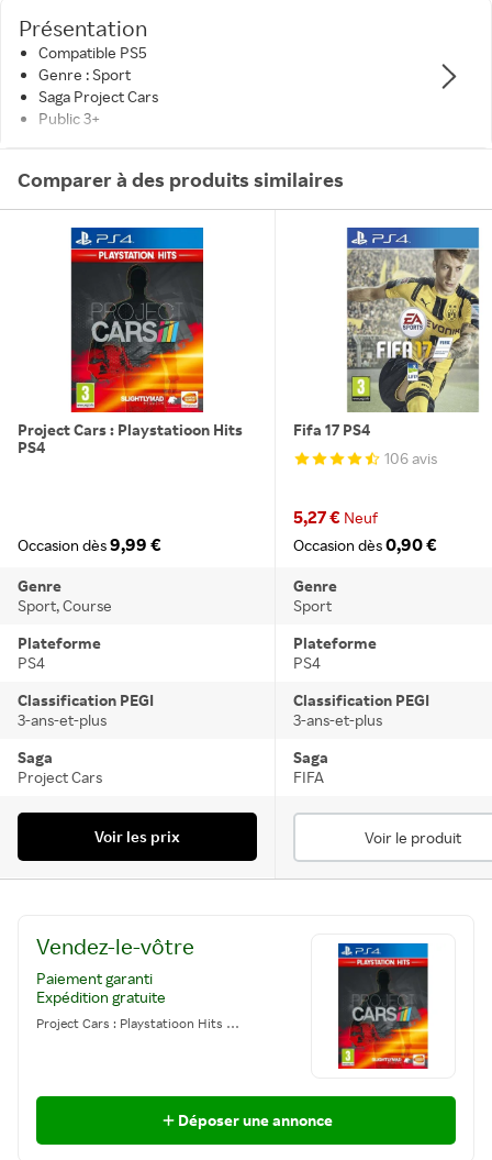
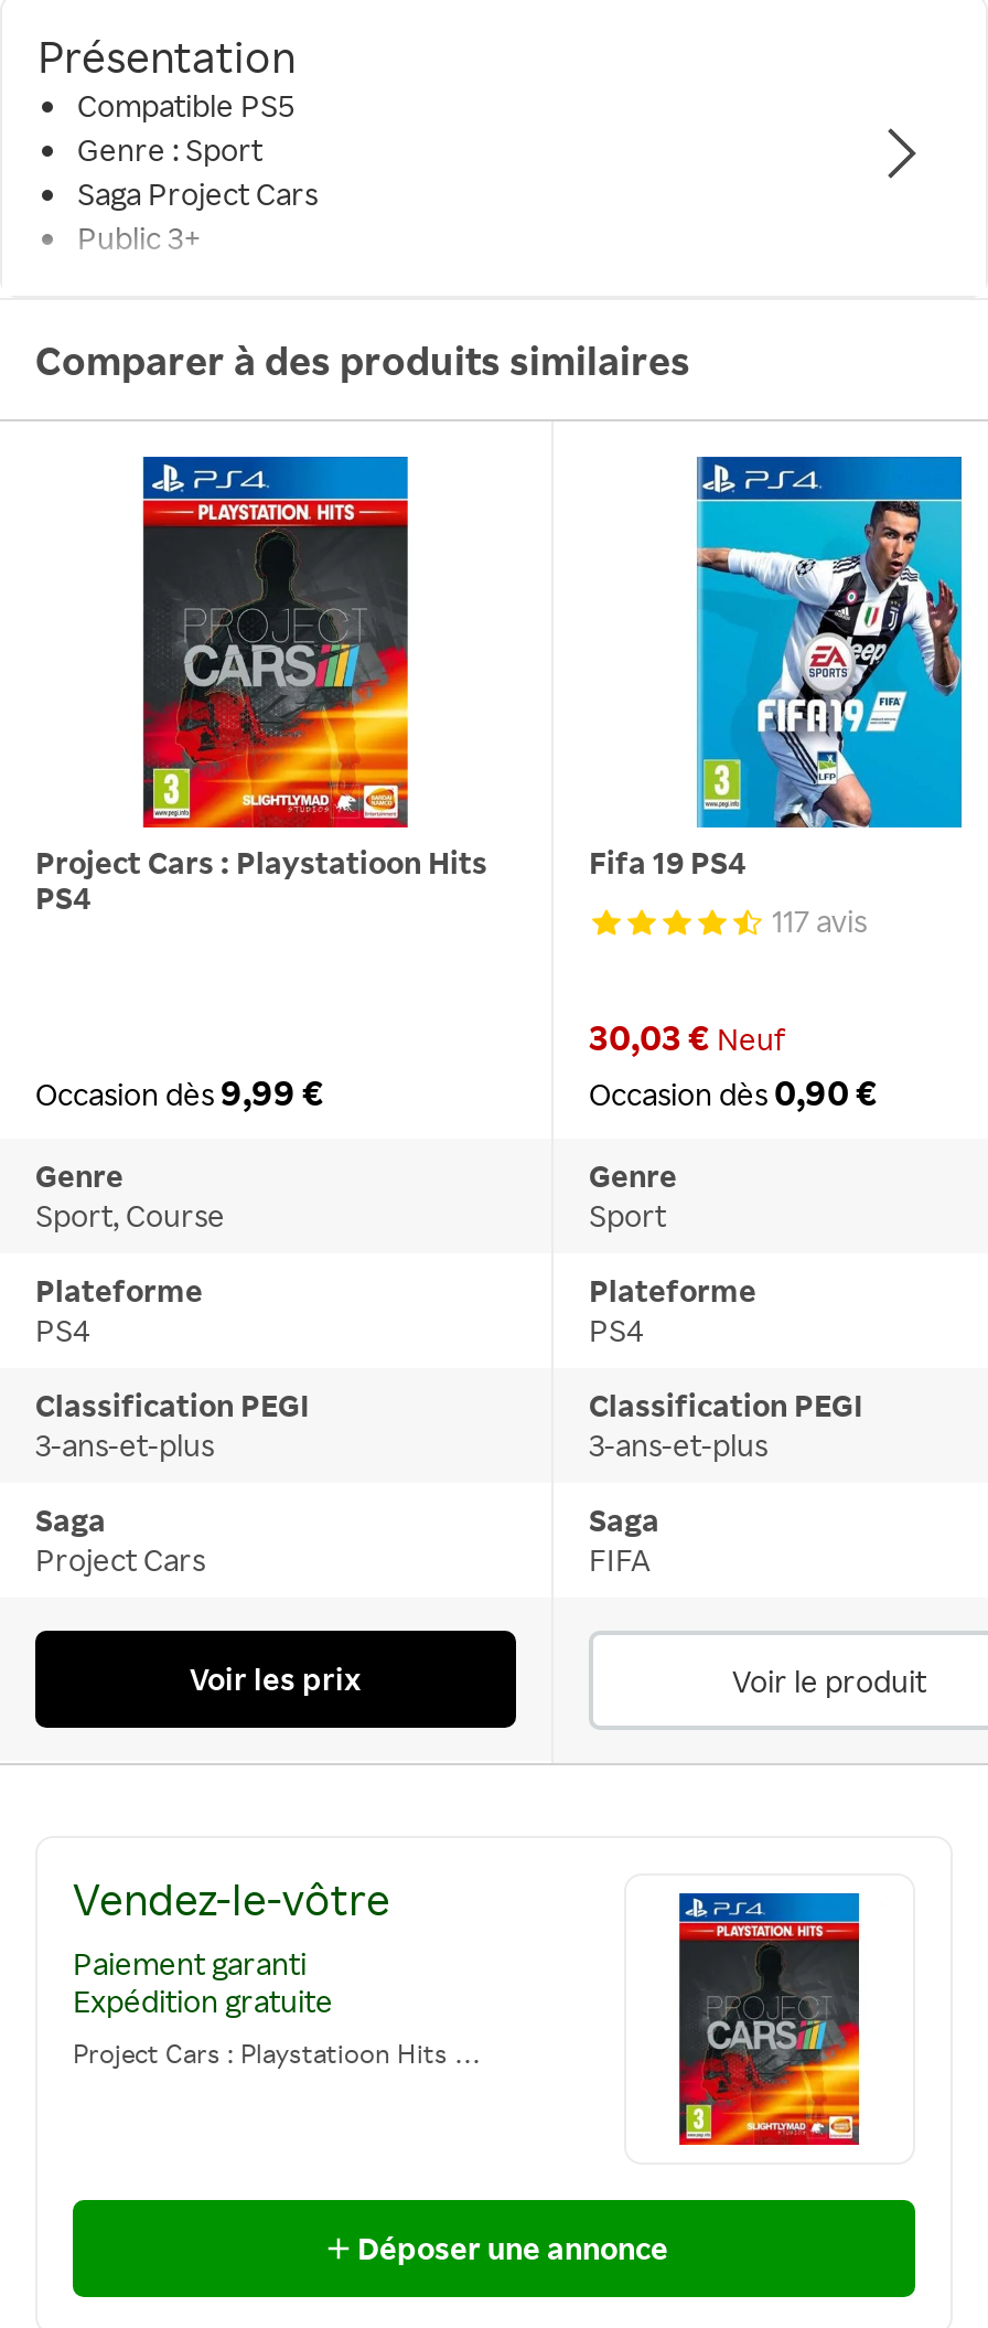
[293,228,480,439] [image] | Fifa 17 PS4 -> [589,457,964,880] [image] | Fifa 19 PS4
[384,449,437,468] 106 avis -> [772,901,867,939] 117 avis
[293,506,378,528] 5,27 € Neuf -> [589,1015,785,1059] 30,03 € Neuf

